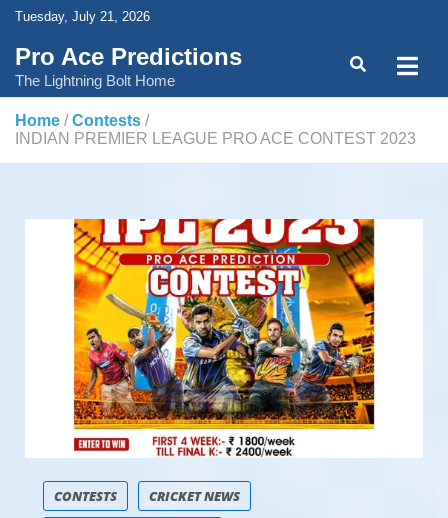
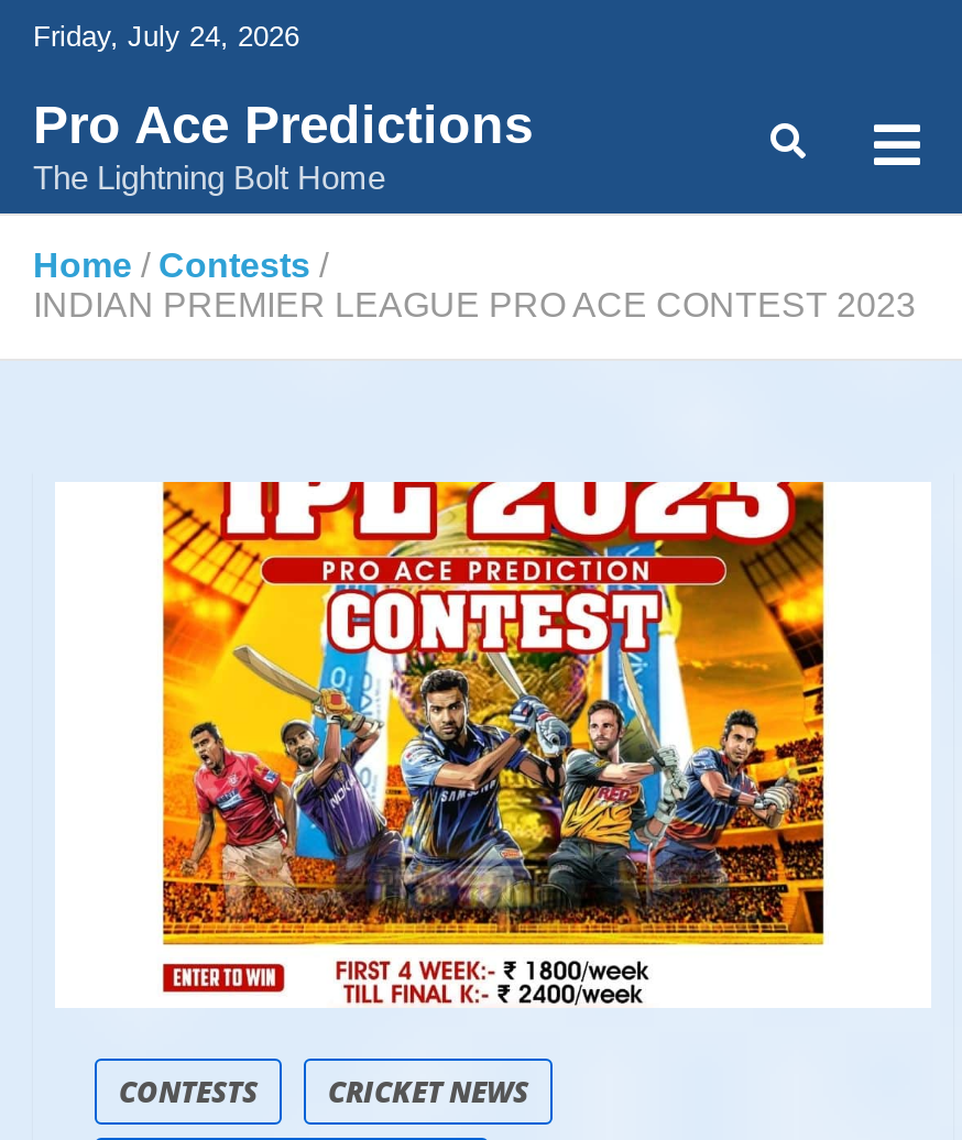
[15,9,150,24] Tuesday, July 21, 2026 -> [33,20,299,53] Friday, July 24, 2026

